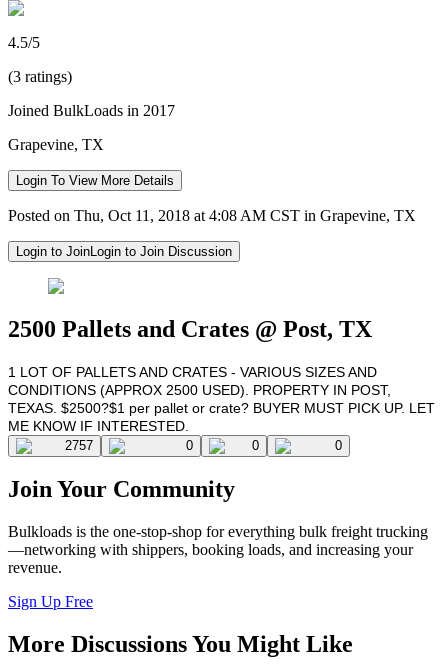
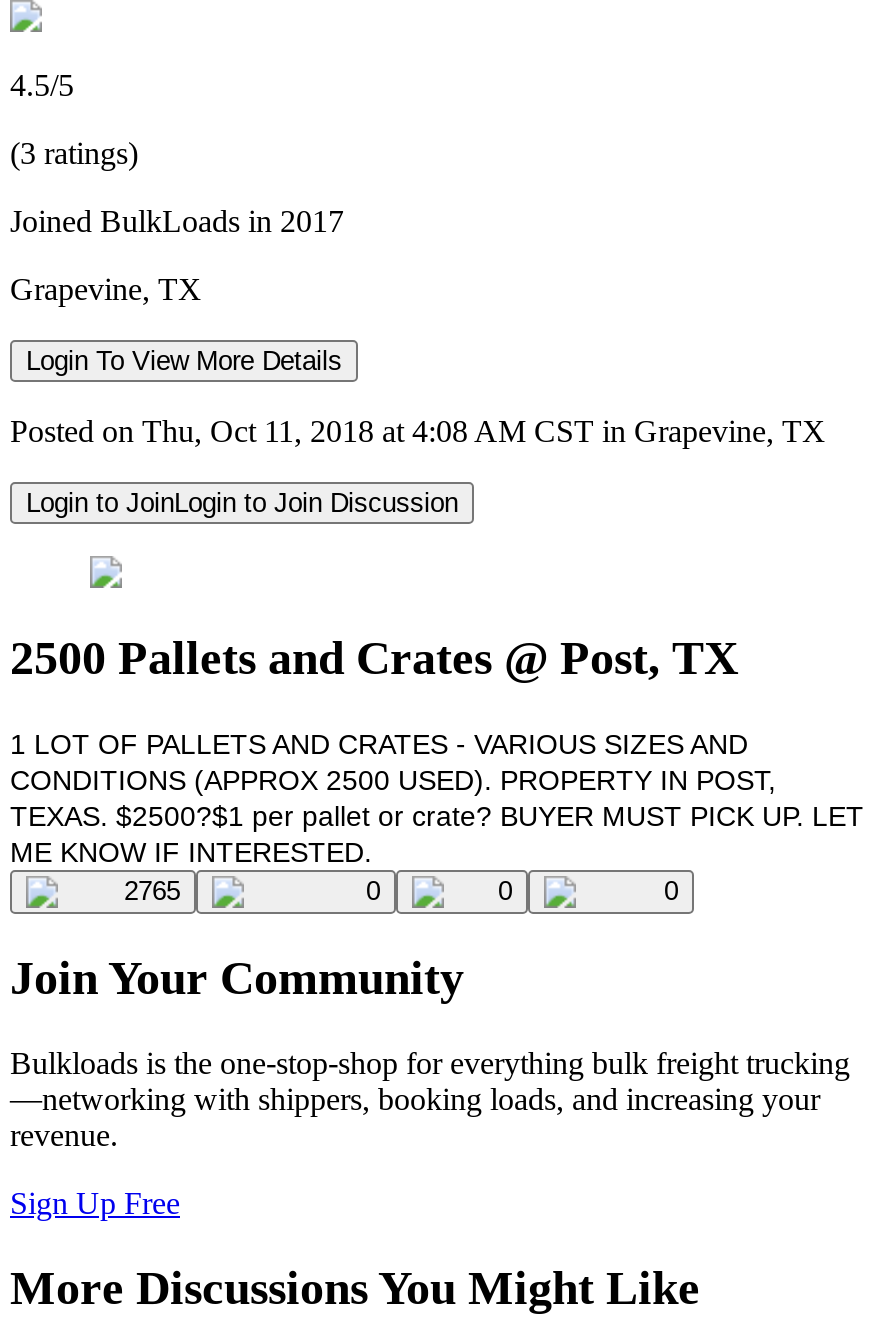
[65,437,93,452] 2757 -> [124,875,180,905] 2765

